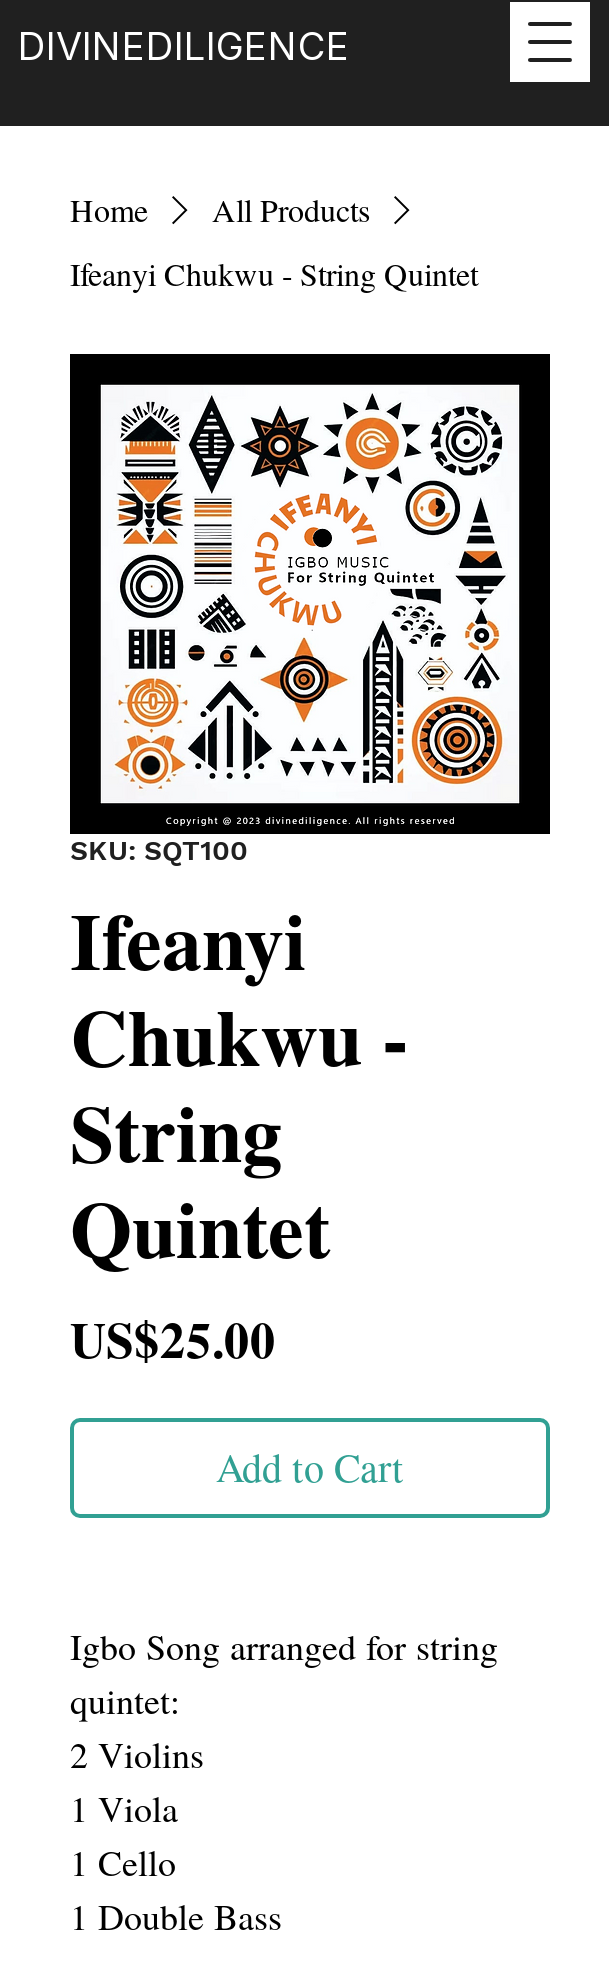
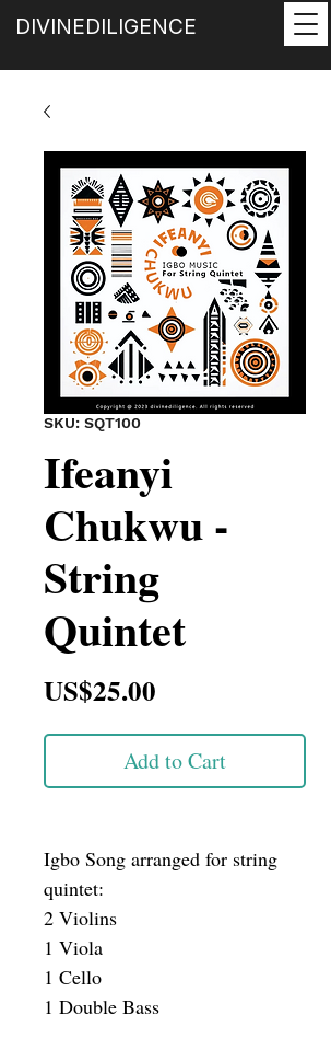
[70,188,478,294] Home | All Products | Ifeanyi Chukwu - String Quintet -> none

